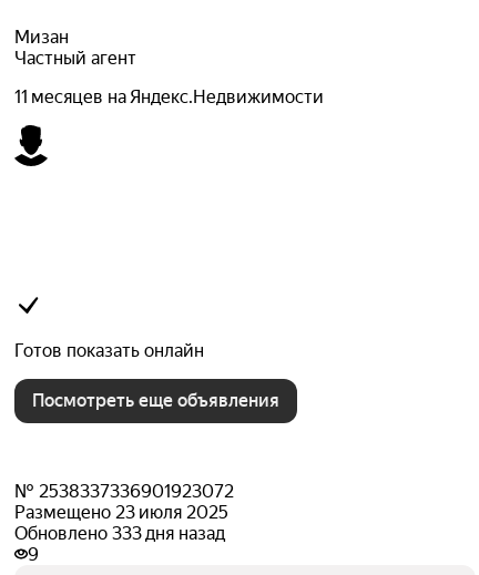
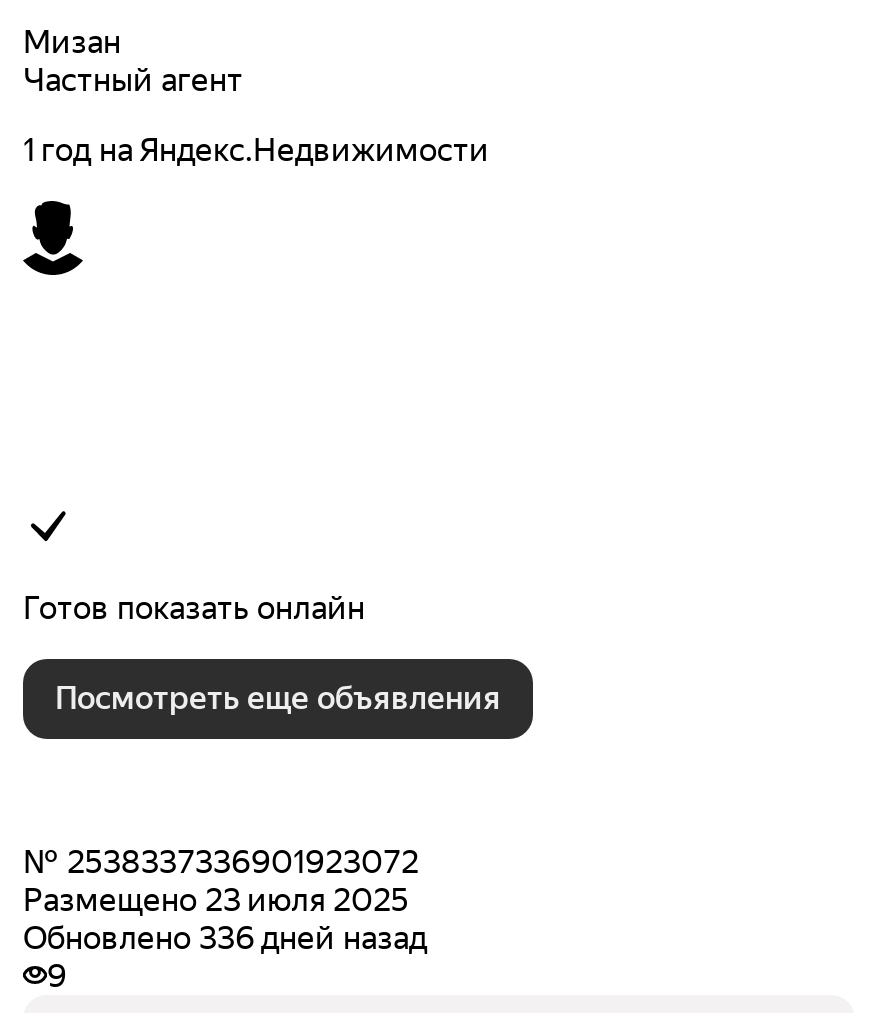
[14,86,324,107] 11 месяцев на Яндекс.Недвижимости -> [23,131,489,169] 1 год на Яндекс.Недвижимости
[14,523,225,544] Обновлено 333 дня назад -> [23,919,427,957] Обновлено 336 дней назад

